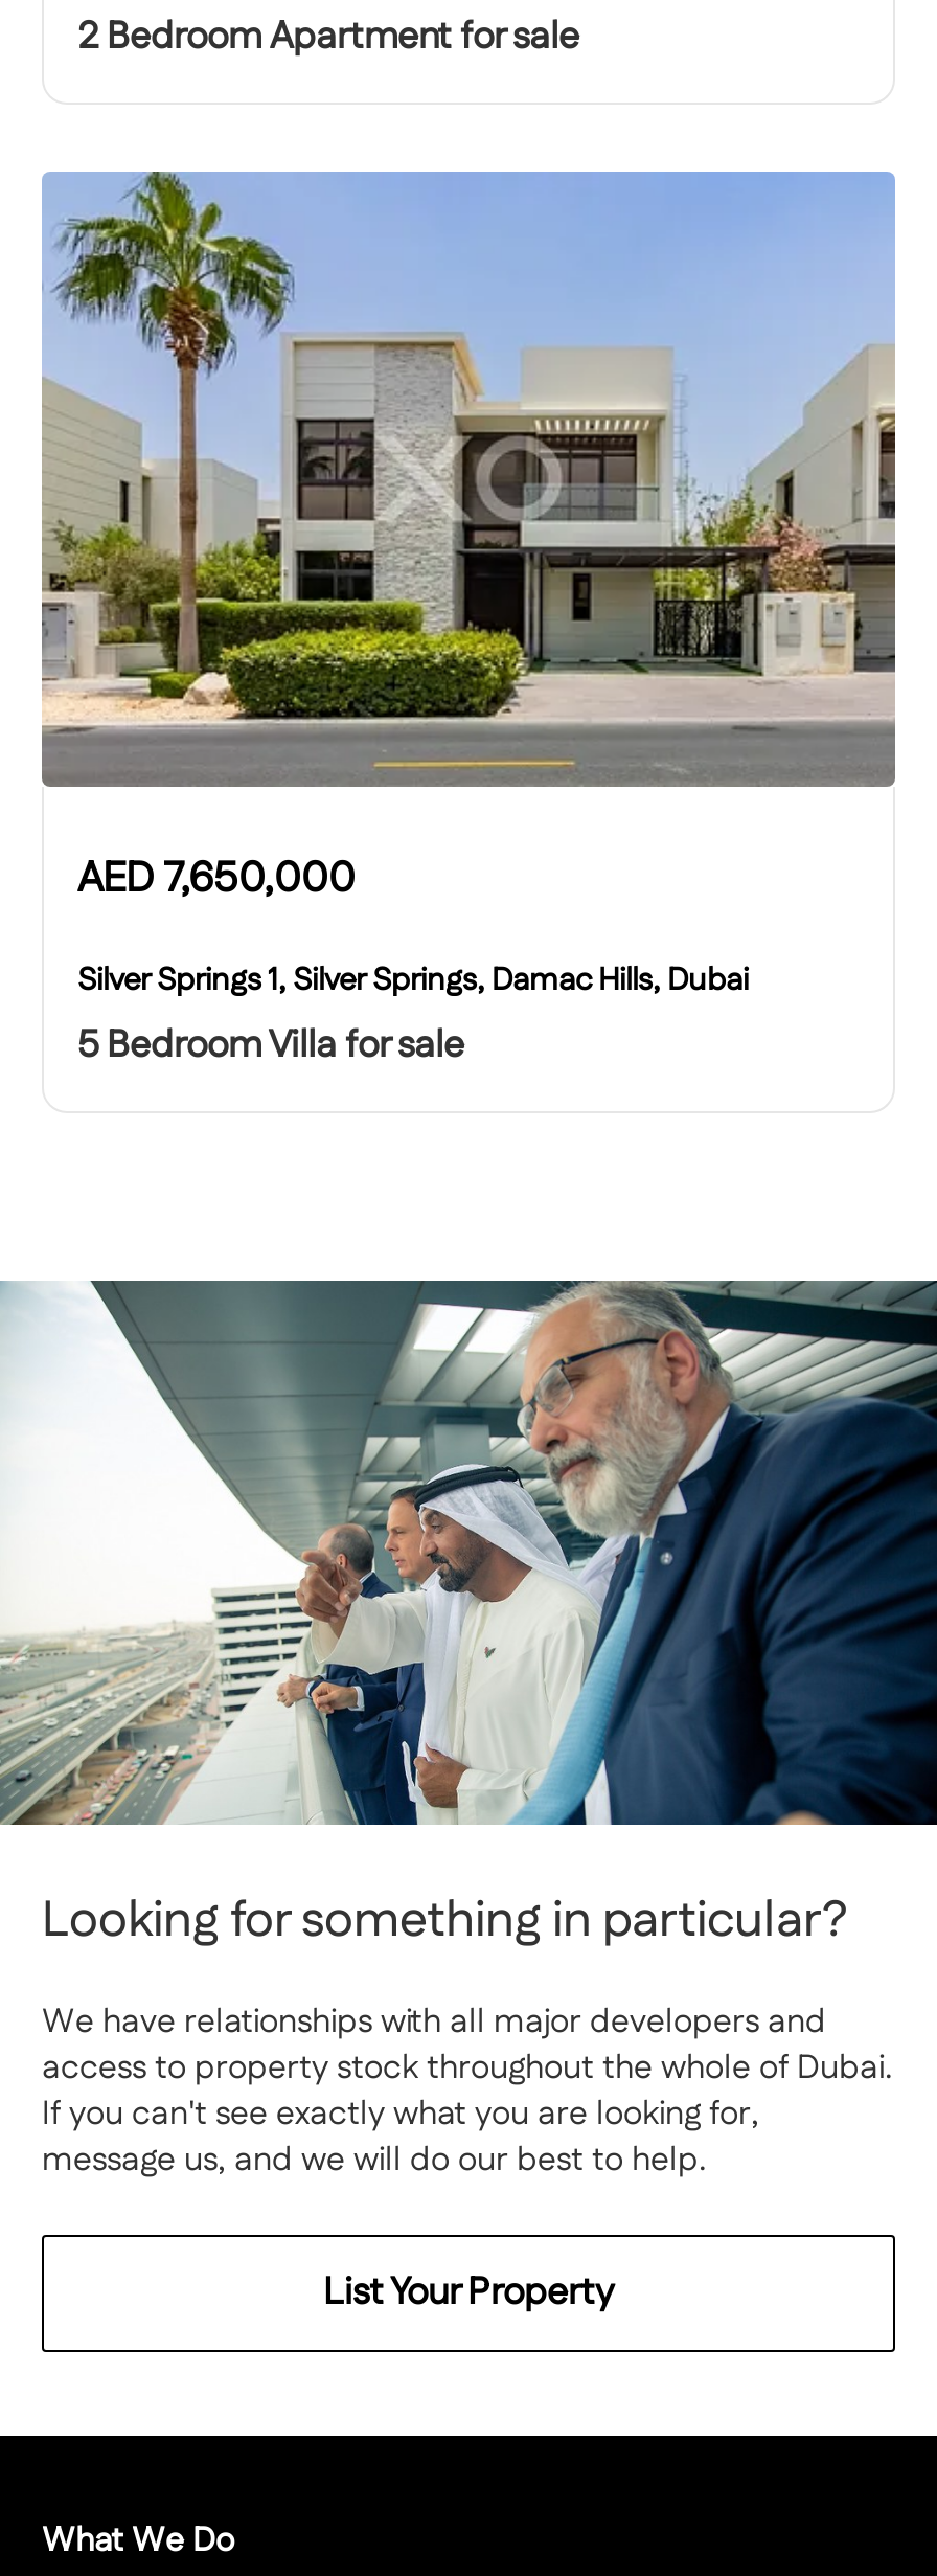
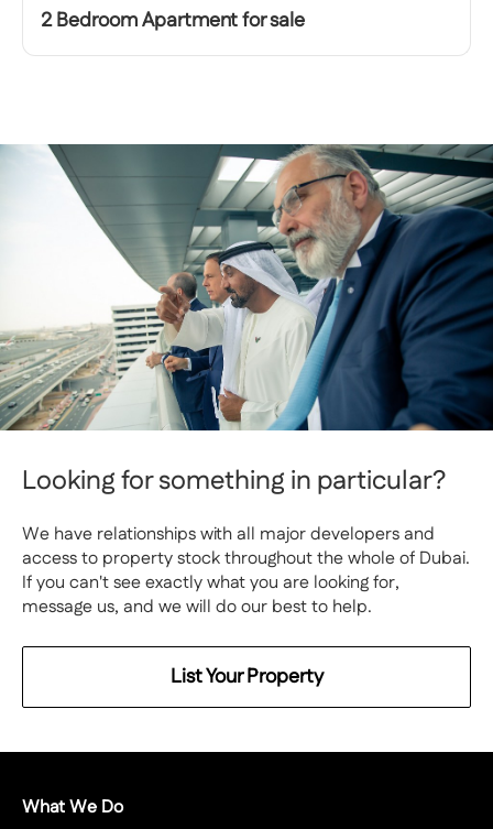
[40,170,897,1075] [image] | AED 7,650,000 | Silver Springs 1, Silver Springs, Damac Hills, Dubai | 5 Bedroom Villa for sale -> none

